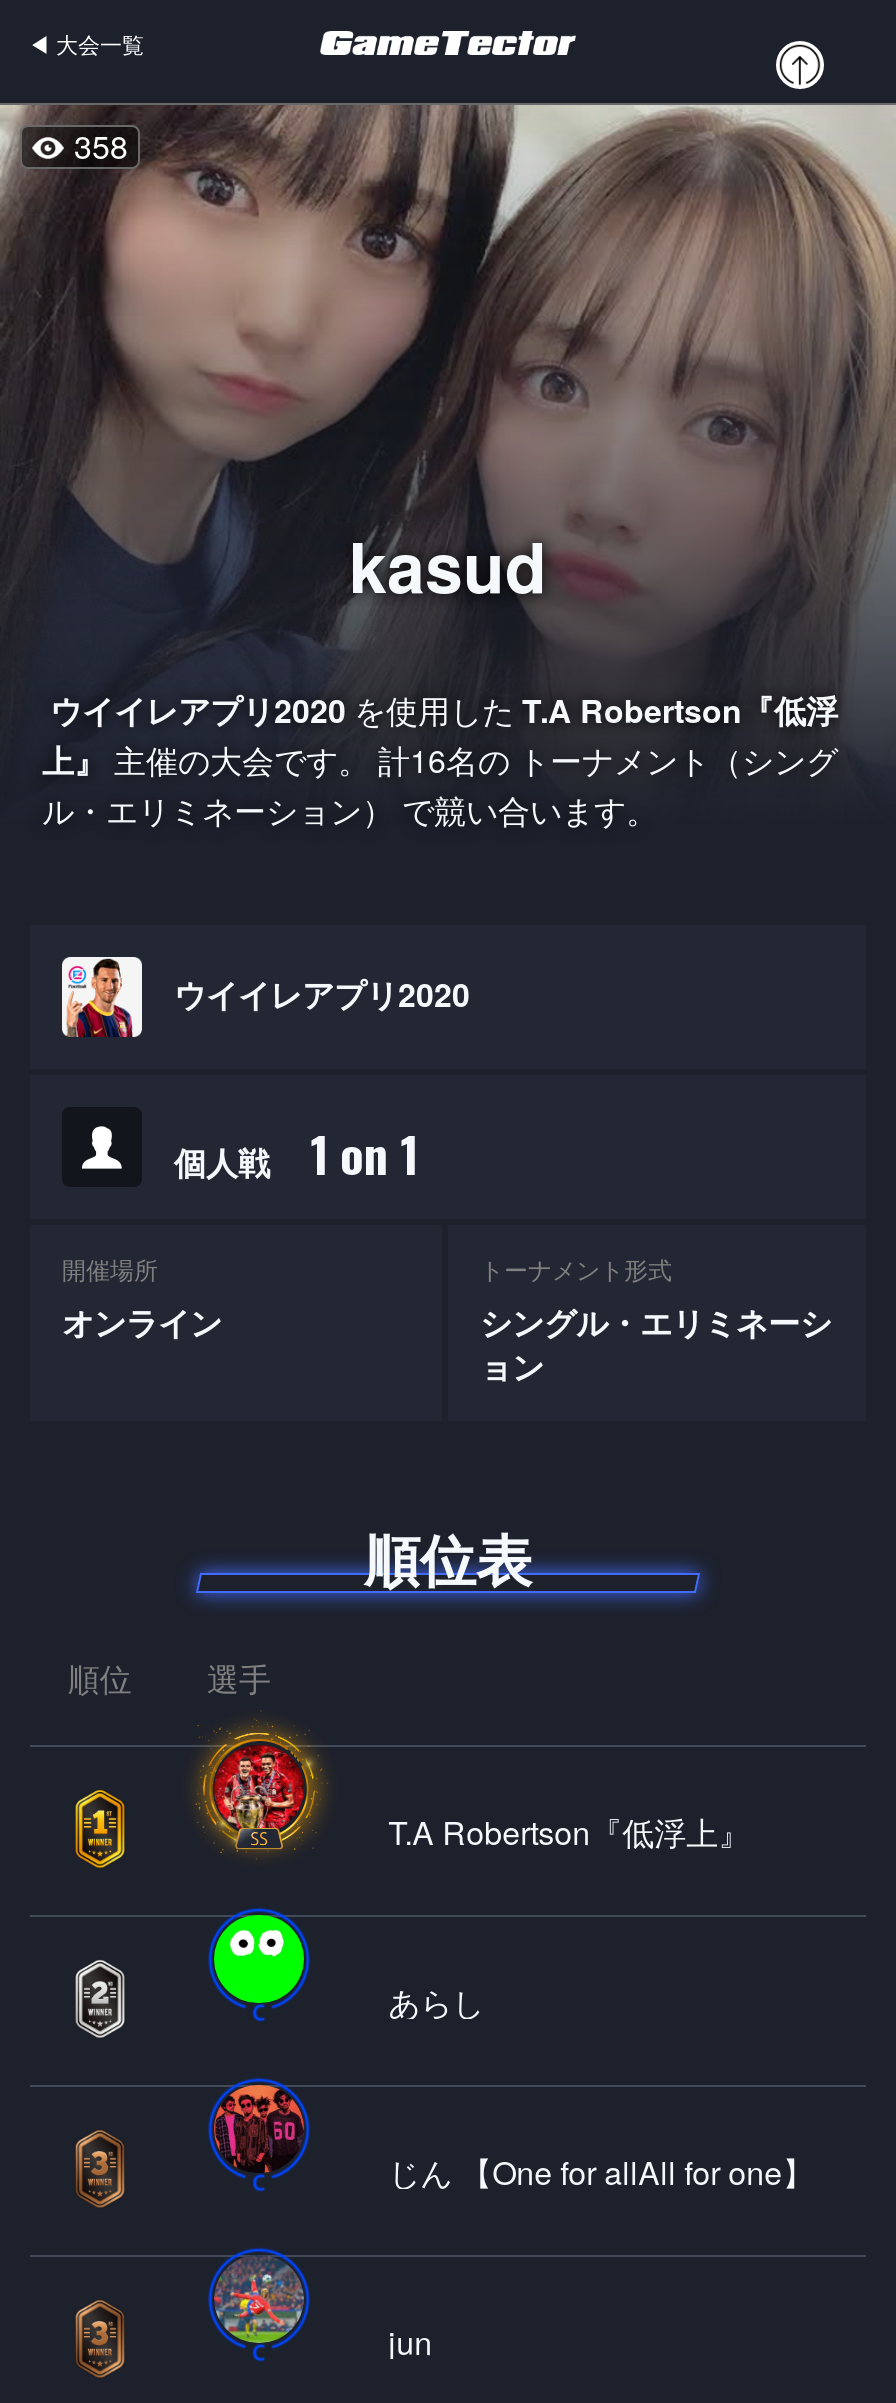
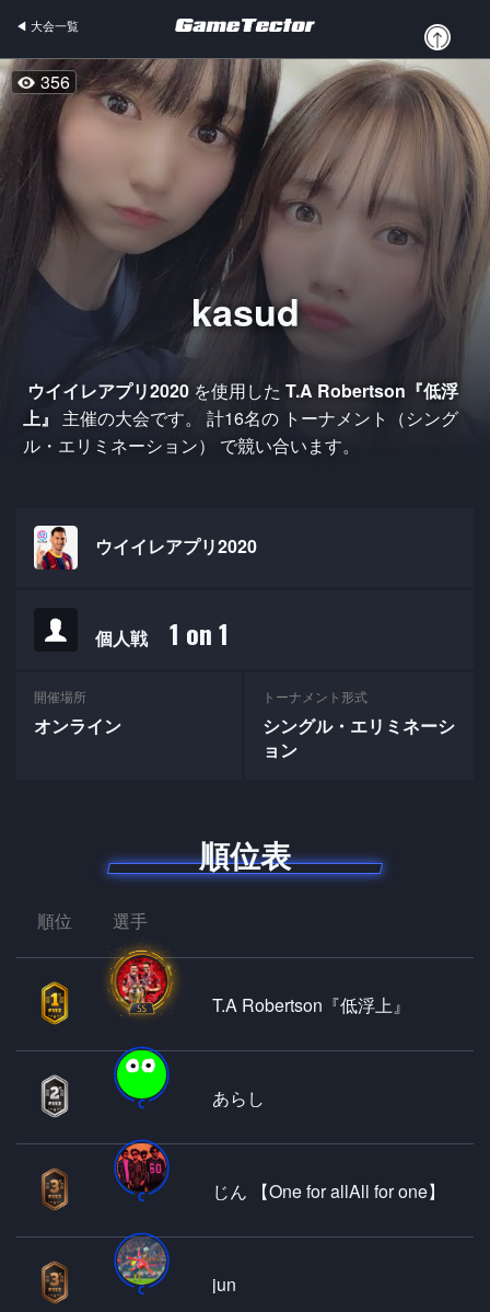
[74,123,128,169] 358 -> [40,69,70,94] 356

